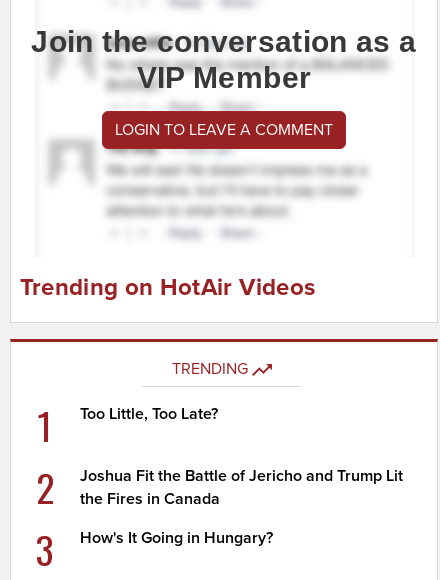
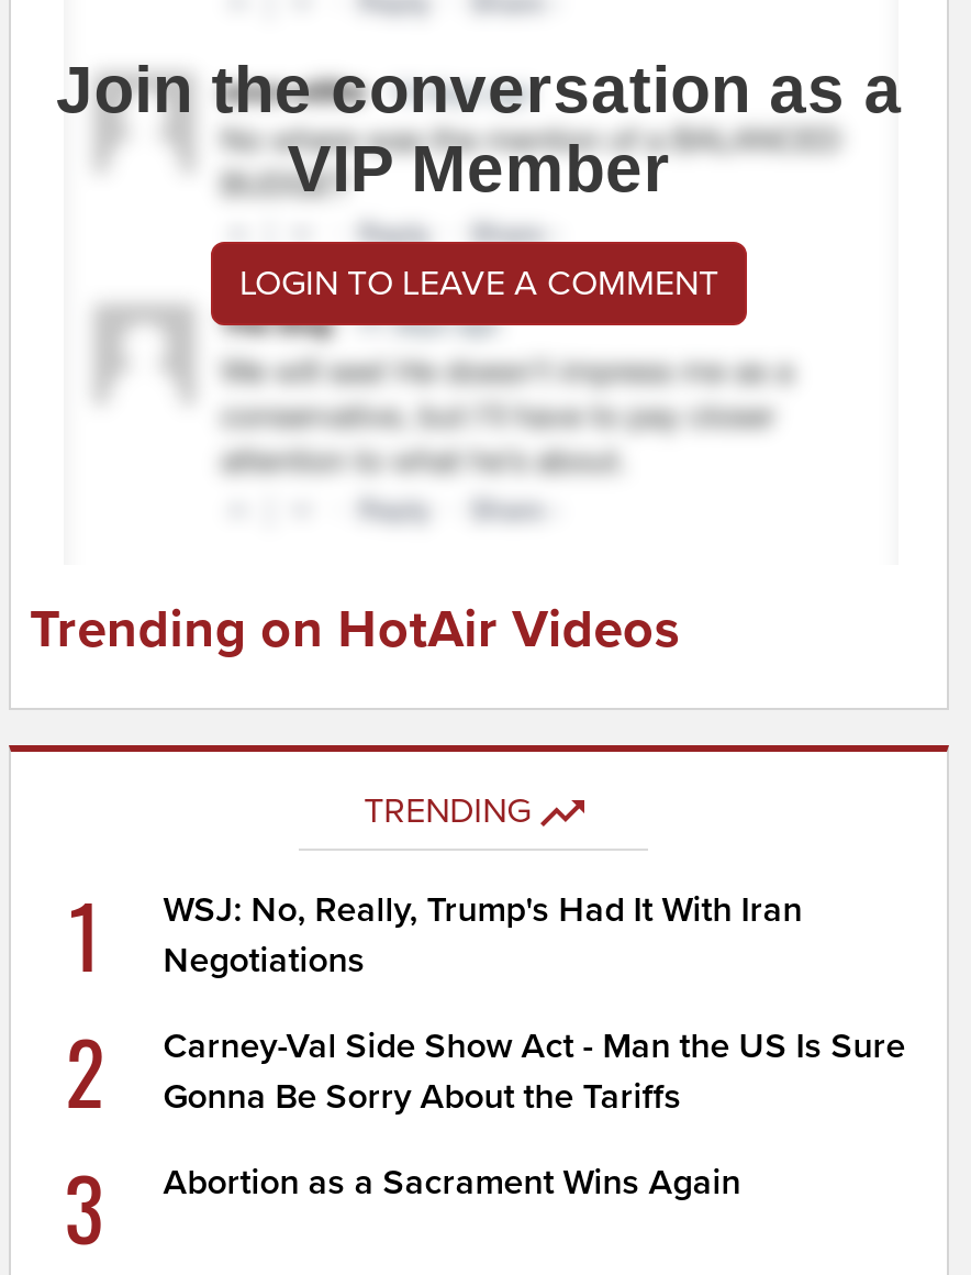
[80,404,218,424] Too Little, Too Late? -> [163,888,802,982] WSJ: No, Really, Trump's Had It With Iran | Negotiations
[80,466,403,509] Joshua Fit the Battle of Jericho and Trump Lit | the Fires in Canada -> [163,1024,906,1118] Carney-Val Side Show Act - Man the US Is Sure | Gonna Be Sorry About the Tariffs
[80,528,273,548] How's It Going in Hungary? -> [163,1160,741,1204] Abortion as a Sacrament Wins Again

